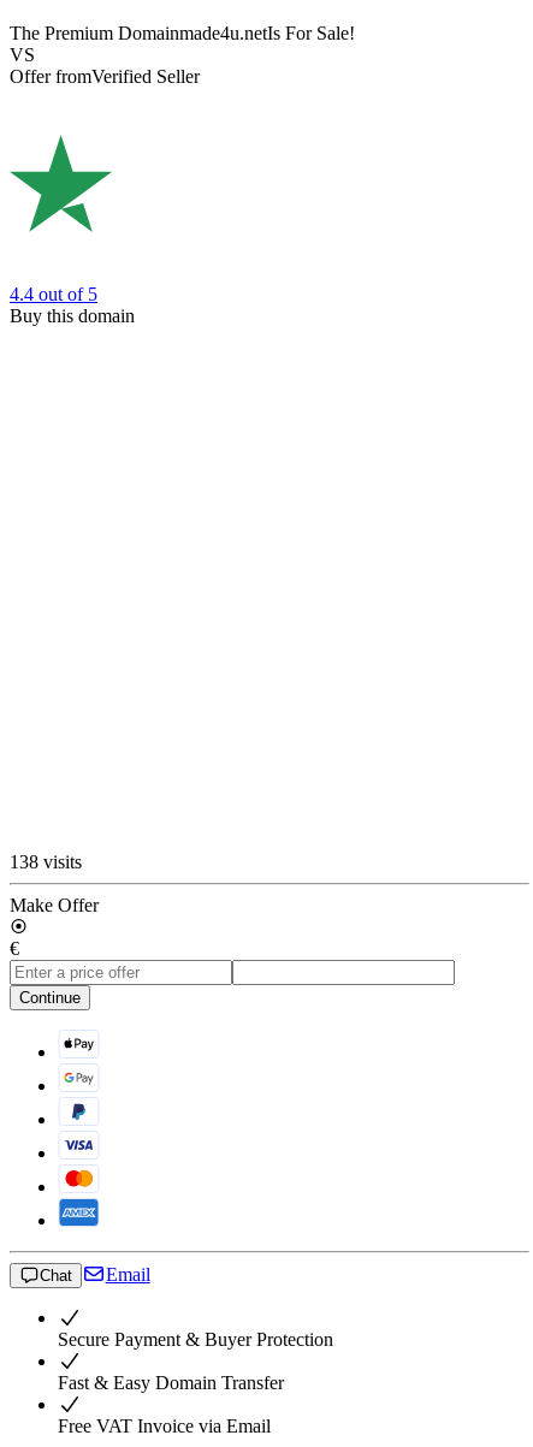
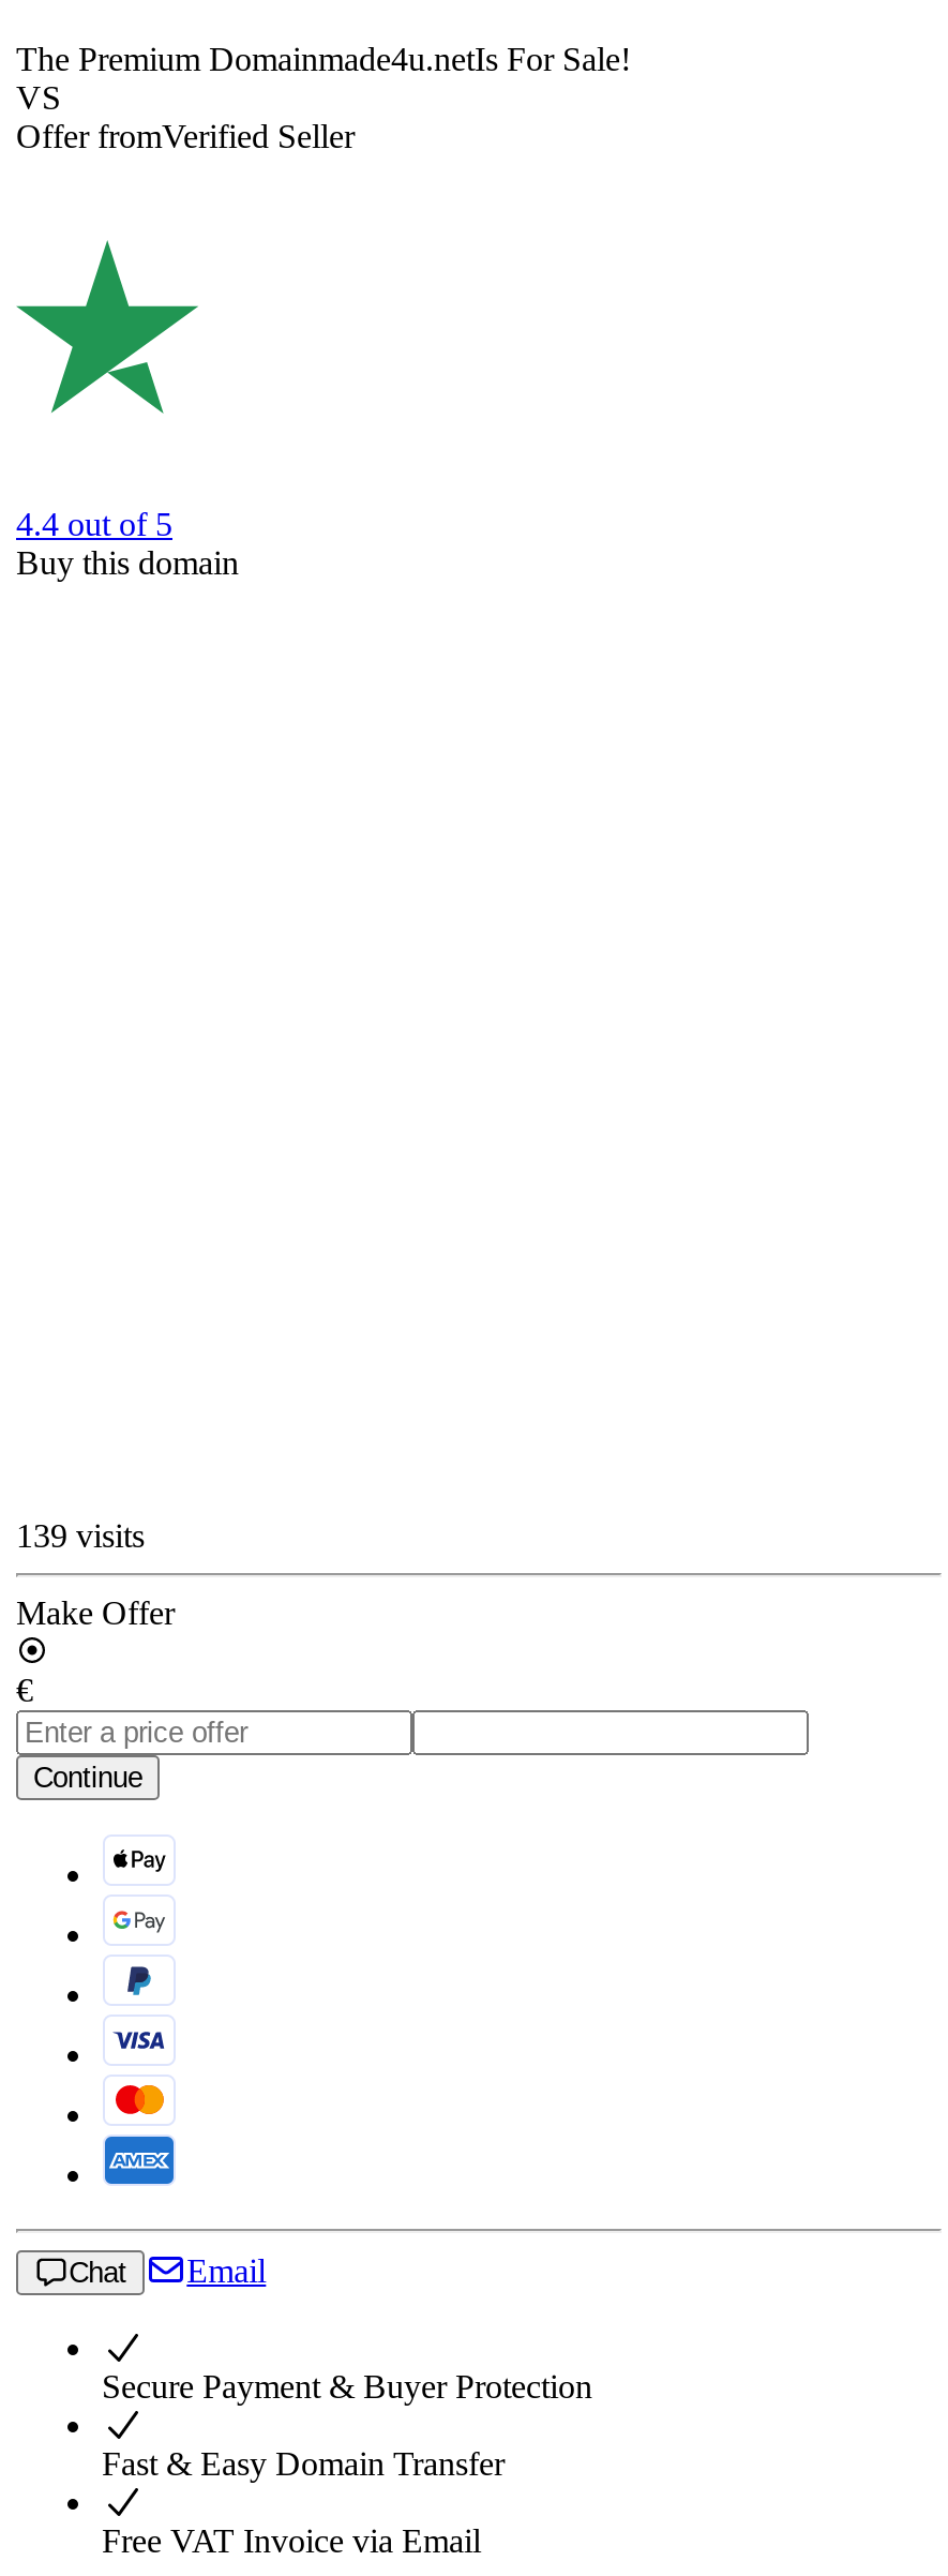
[10,851,82,872] 138 visits -> [16,1516,145,1553] 139 visits

